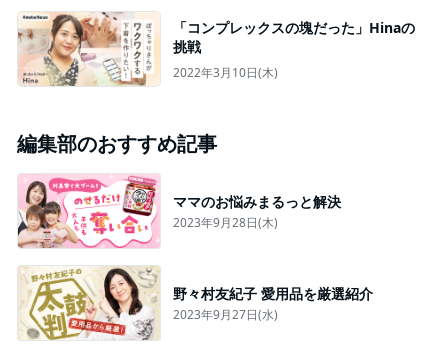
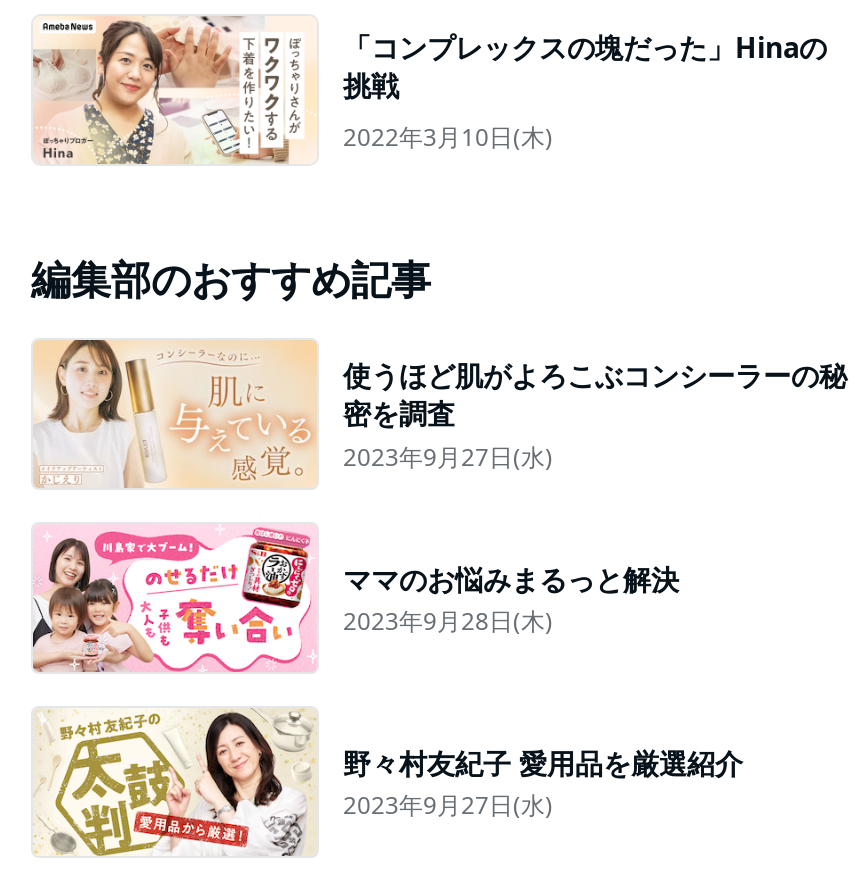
none -> [33,338,847,488] [image] | 使うほど肌がよろこぶコンシーラーの秘 | 密を調査 | 2023年9月27日(水)

